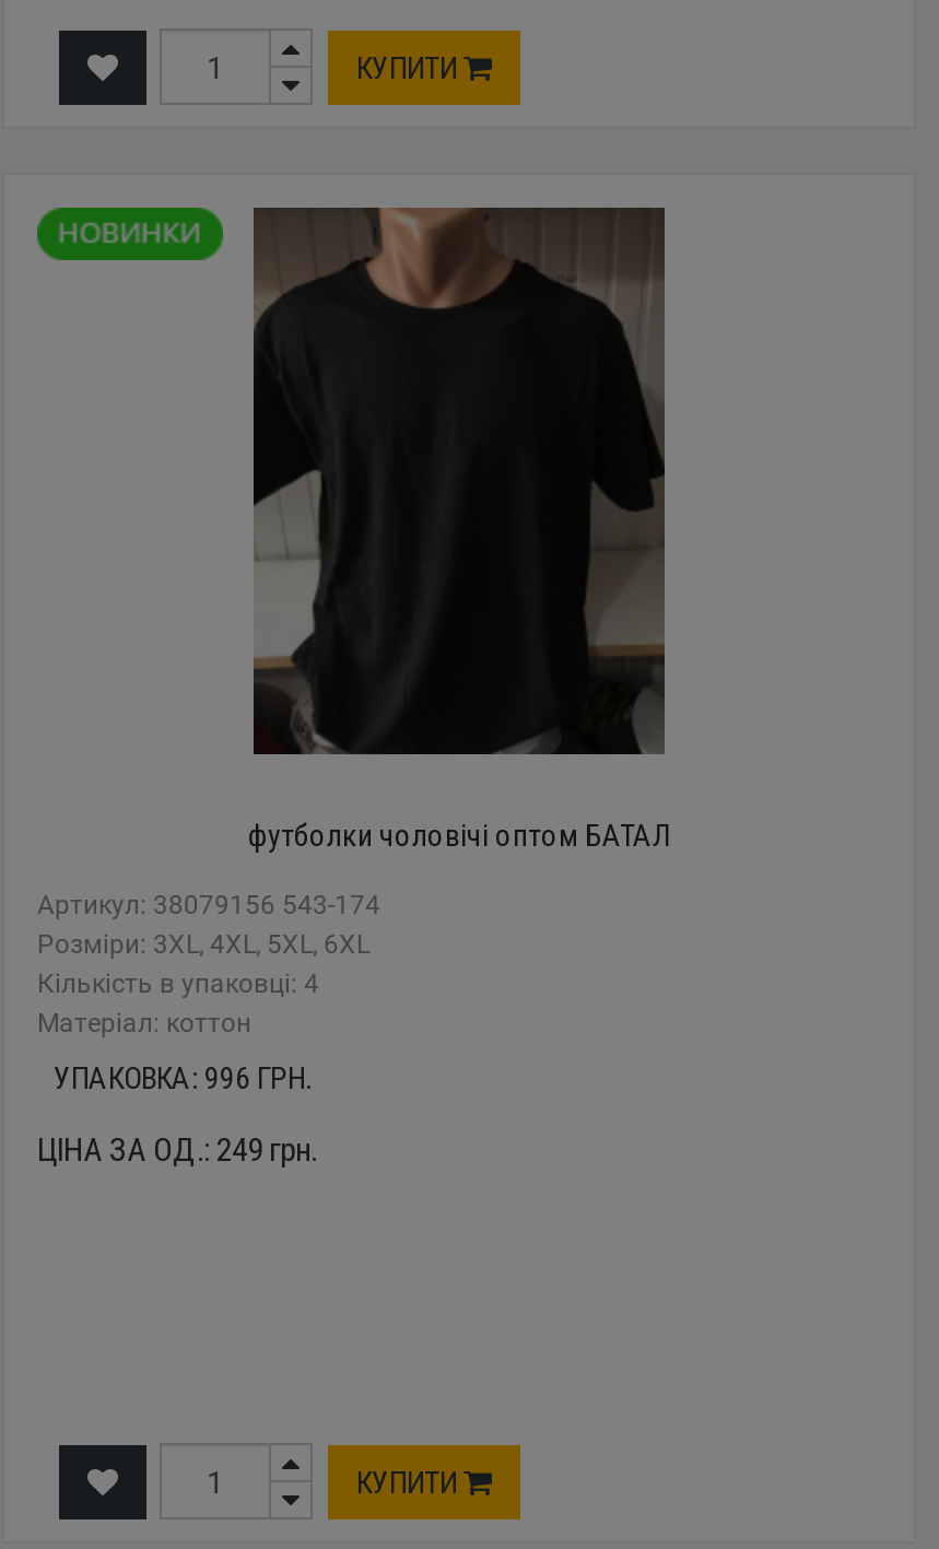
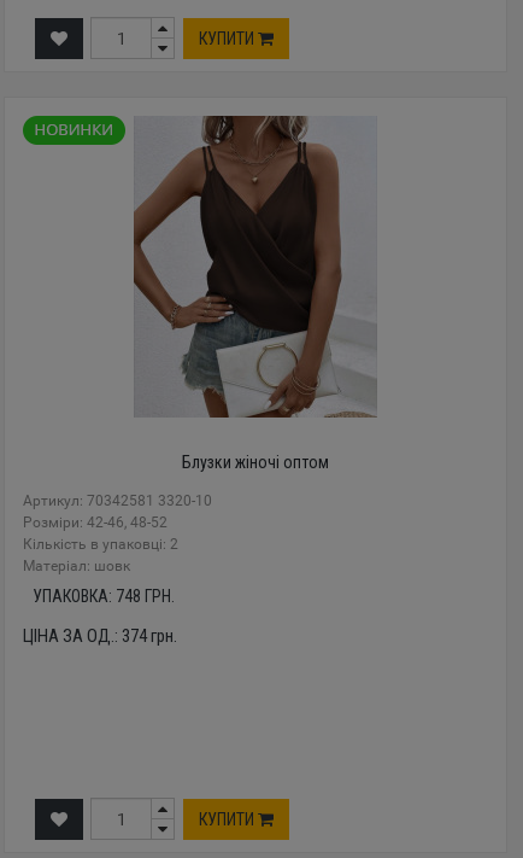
[238,206,678,853] [image] | футболки чоловічі оптом БАТАЛ -> [133,115,377,472] [image] | Блузки жіночі оптом
[37,890,380,1038] Артикул: 38079156 543-174 | Розміри: 3XL, 4XL, 5XL, 6XL | Кількість в упаковці: 4 | Mатеріал: коттон -> [23,492,212,574] Артикул: 70342581 3320-10 | Розміри: 42-46, 48-52 | Кількість в упаковці: 2 | Mатеріал: шовк
[54,1060,312,1095] УПАКОВКА: 996 ГРН. -> [32,586,174,606] УПАКОВКА: 748 ГРН.
[37,1130,317,1170] ЦІНА ЗА ОД.: 249 грн. -> [23,625,177,647] ЦІНА ЗА ОД.: 374 грн.

